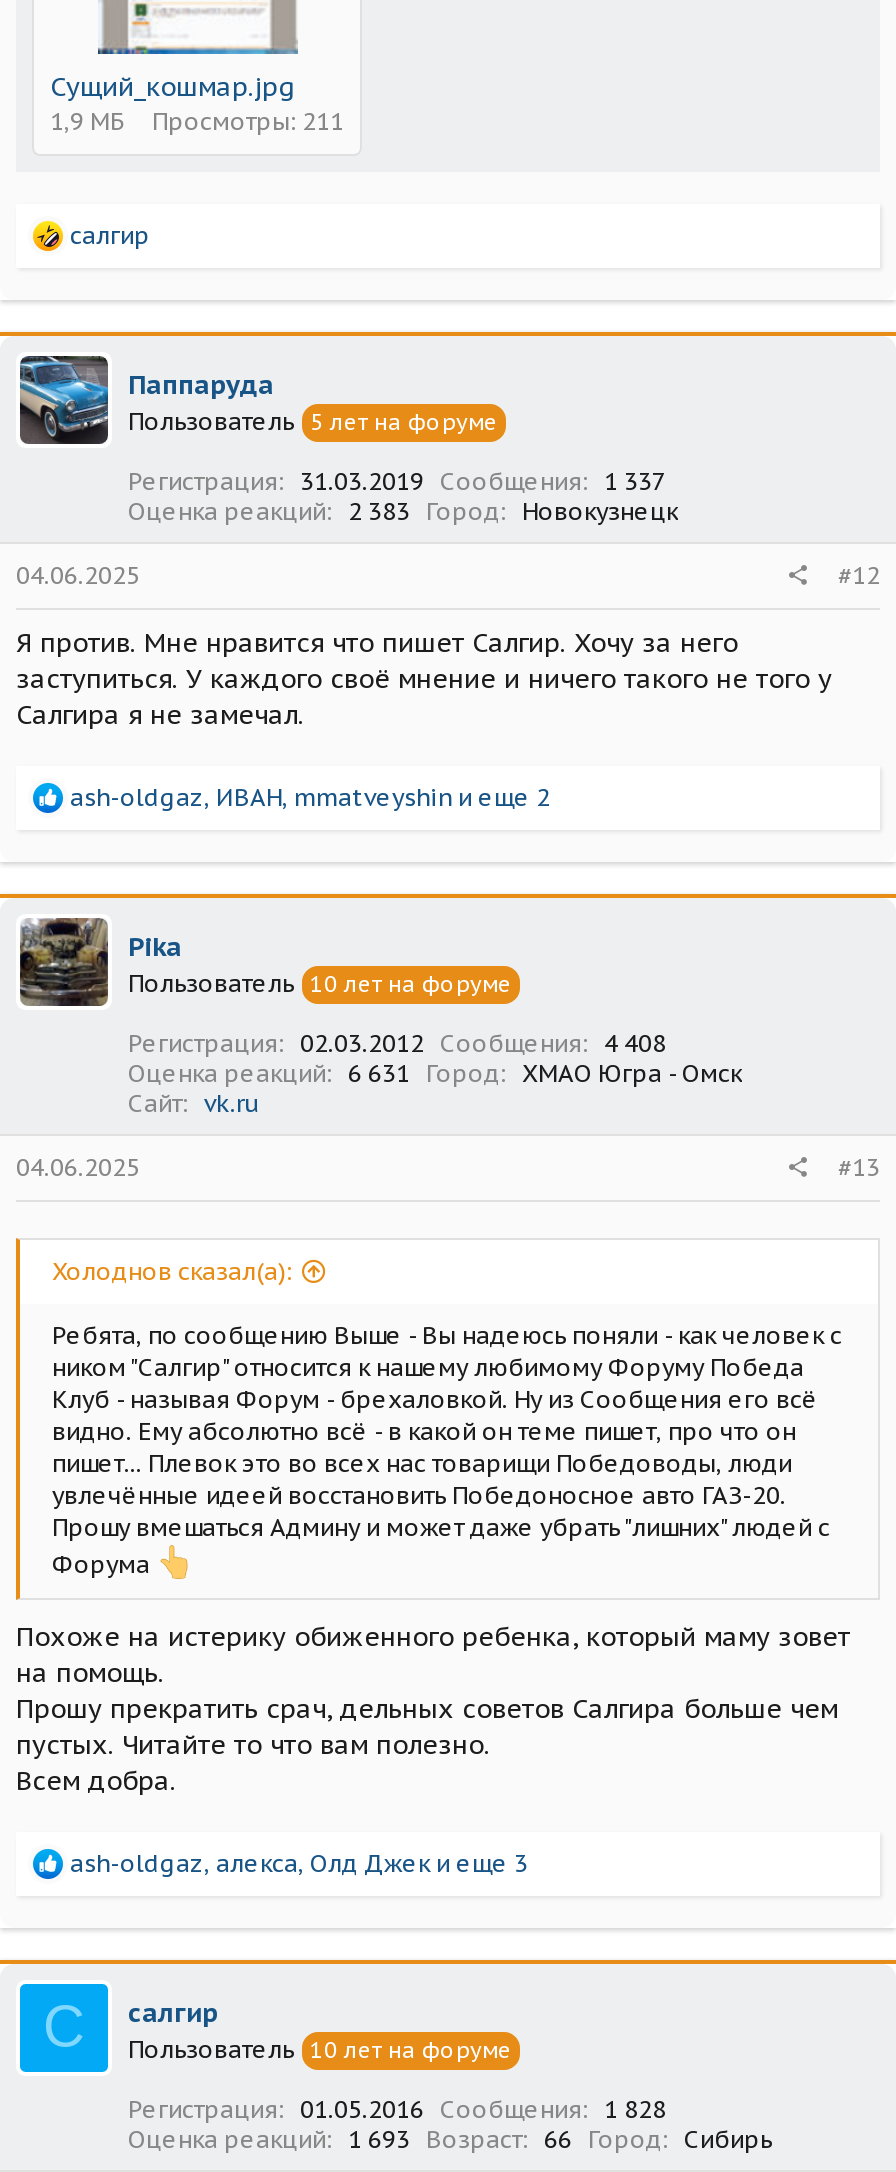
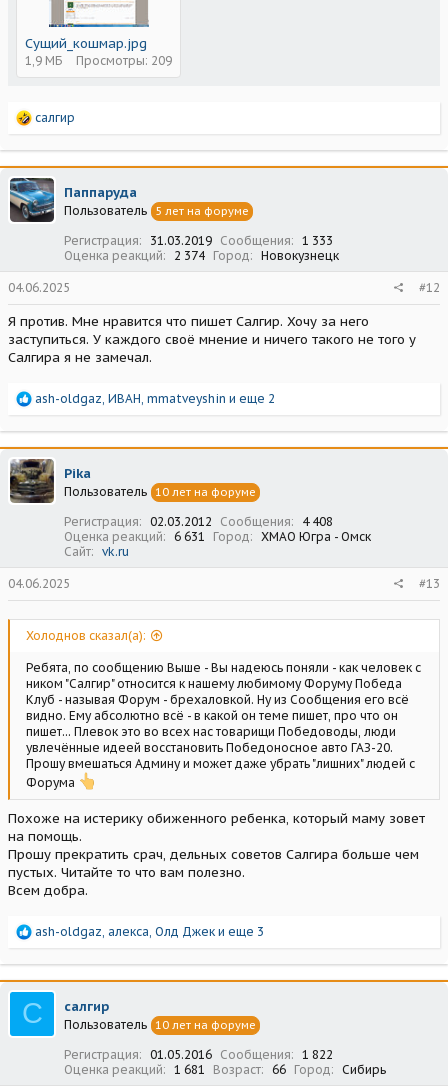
[50,107,344,137] 1,9 МБ Просмотры: 211 -> [25,53,172,68] 1,9 МБ Просмотры: 209
[604,467,666,497] 1 337 -> [302,233,333,248] 1 333
[128,497,678,527] Оценка реакций 2 383 Город Новокузнецк -> [64,248,339,263] Оценка реакций 2 374 Город Новокузнецк
[128,2093,666,2123] Регистрация 01.05.2016 Сообщения 1 828 -> [64,1046,333,1061] Регистрация 01.05.2016 Сообщения 1 822
[128,2123,772,2153] Оценка реакций 1 693 Возраст 66 Город Сибирь -> [64,1061,386,1076] Оценка реакций 1 681 Возраст 66 Город Сибирь

